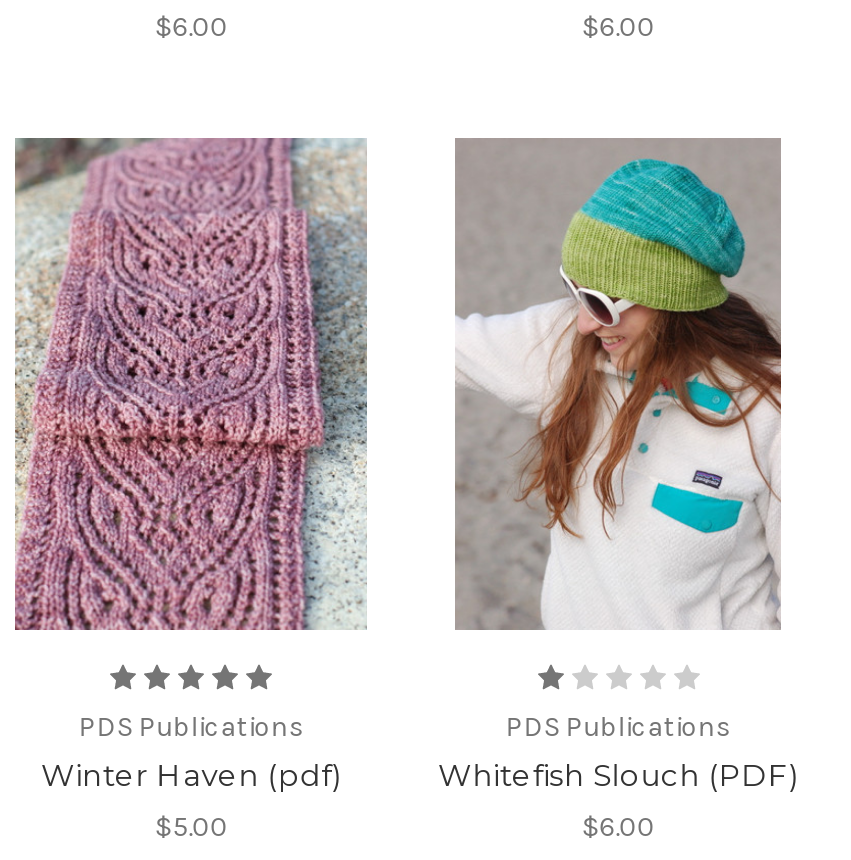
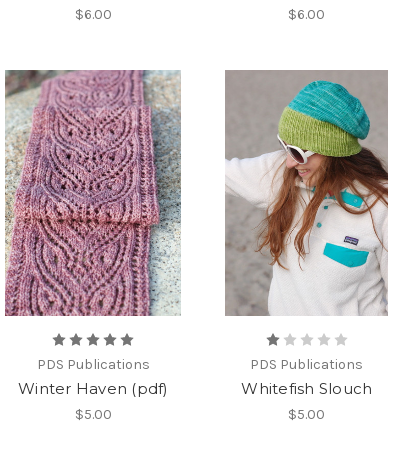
[438,755,799,843] Whitefish Slouch (PDF) | $6.00 -> [241,379,372,423] Whitefish Slouch | $5.00

